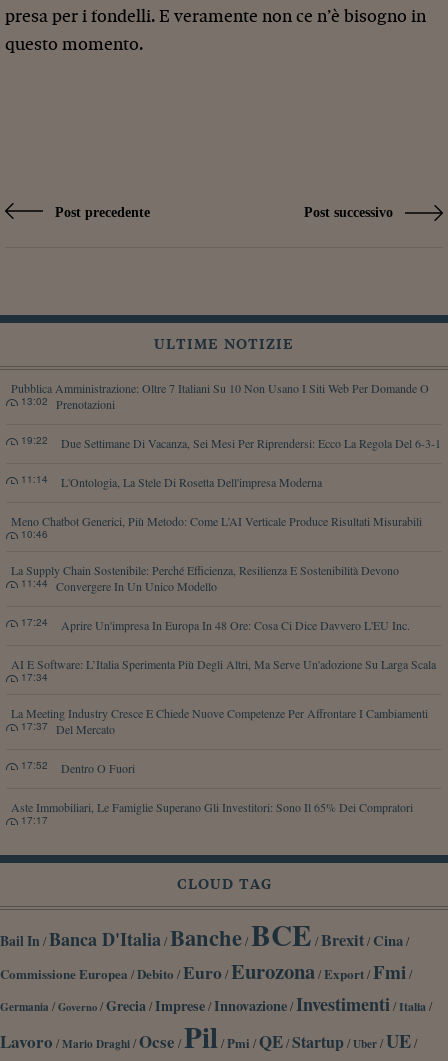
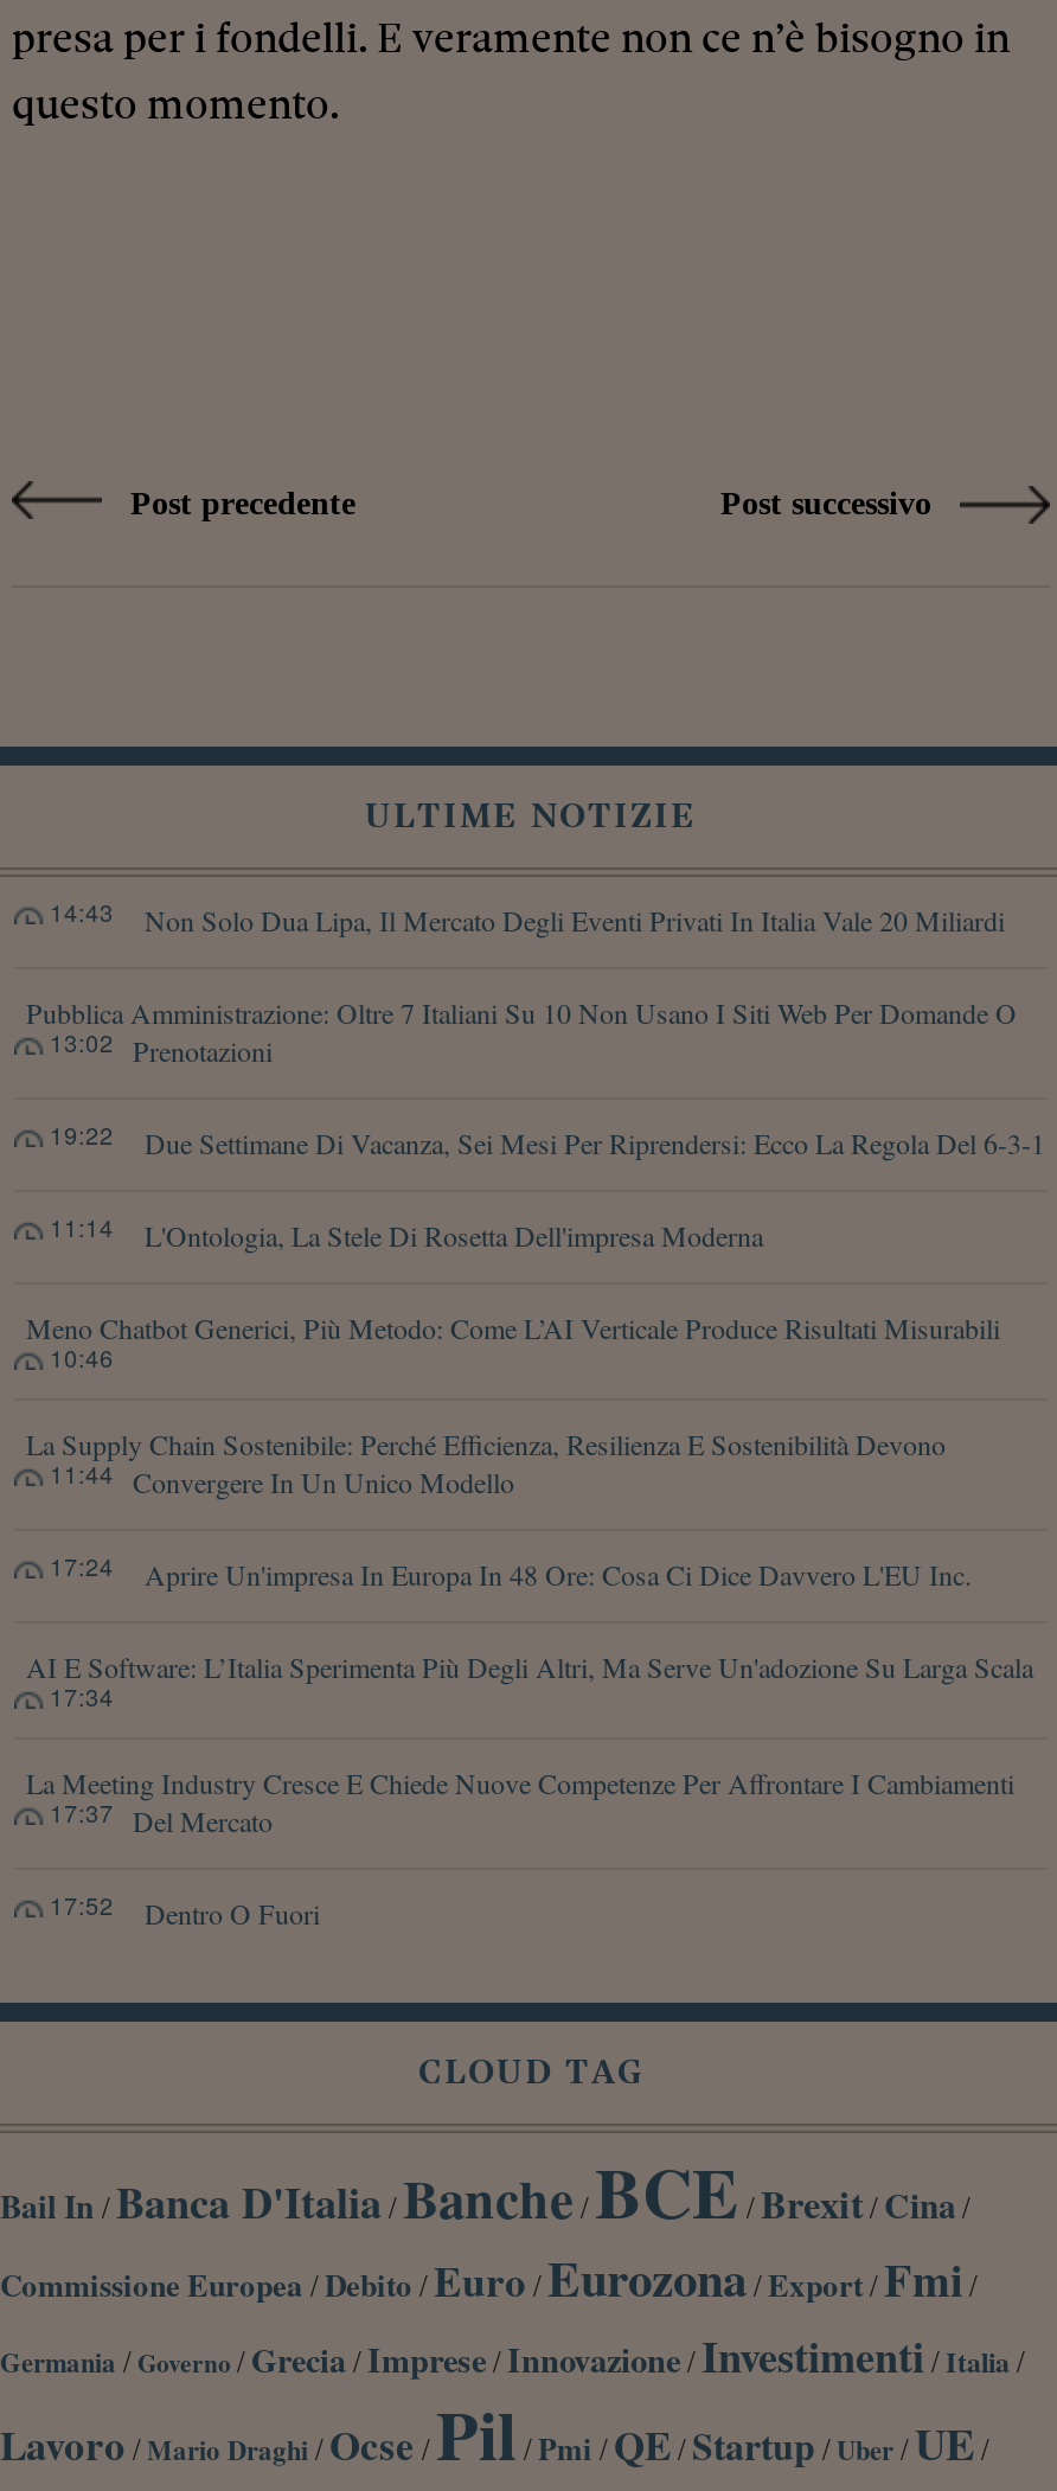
none -> [50,896,1005,938] Non Solo Dua Lipa, Il Mercato Degli Eventi Privati In Italia Vale 20 Miliardi | 14:43
moved [11,380,441,776] -> [26,993,1045,1931]: Pubblica Amministrazione: Oltre 7 Italiani Su 10 Non Usano I Siti Web Per Domande O | Prenotazioni | 13:02 | ... | Dentro O Fuori | 17:52
[11,799,413,827] Aste Immobiliari, Le Famiglie Superano Gli Investitori: Sono Il 65% Dei Compratori | 17:17 -> none

